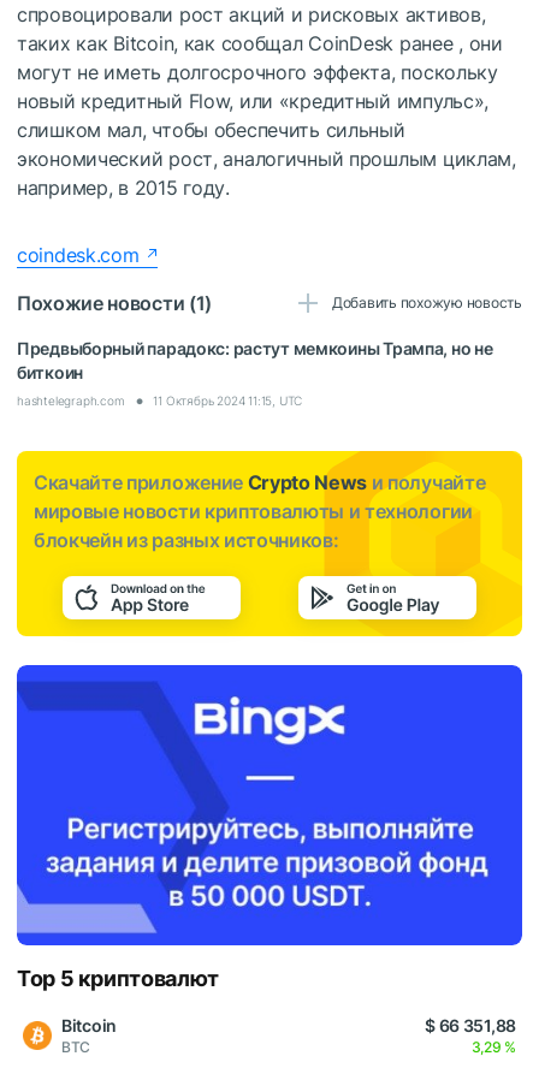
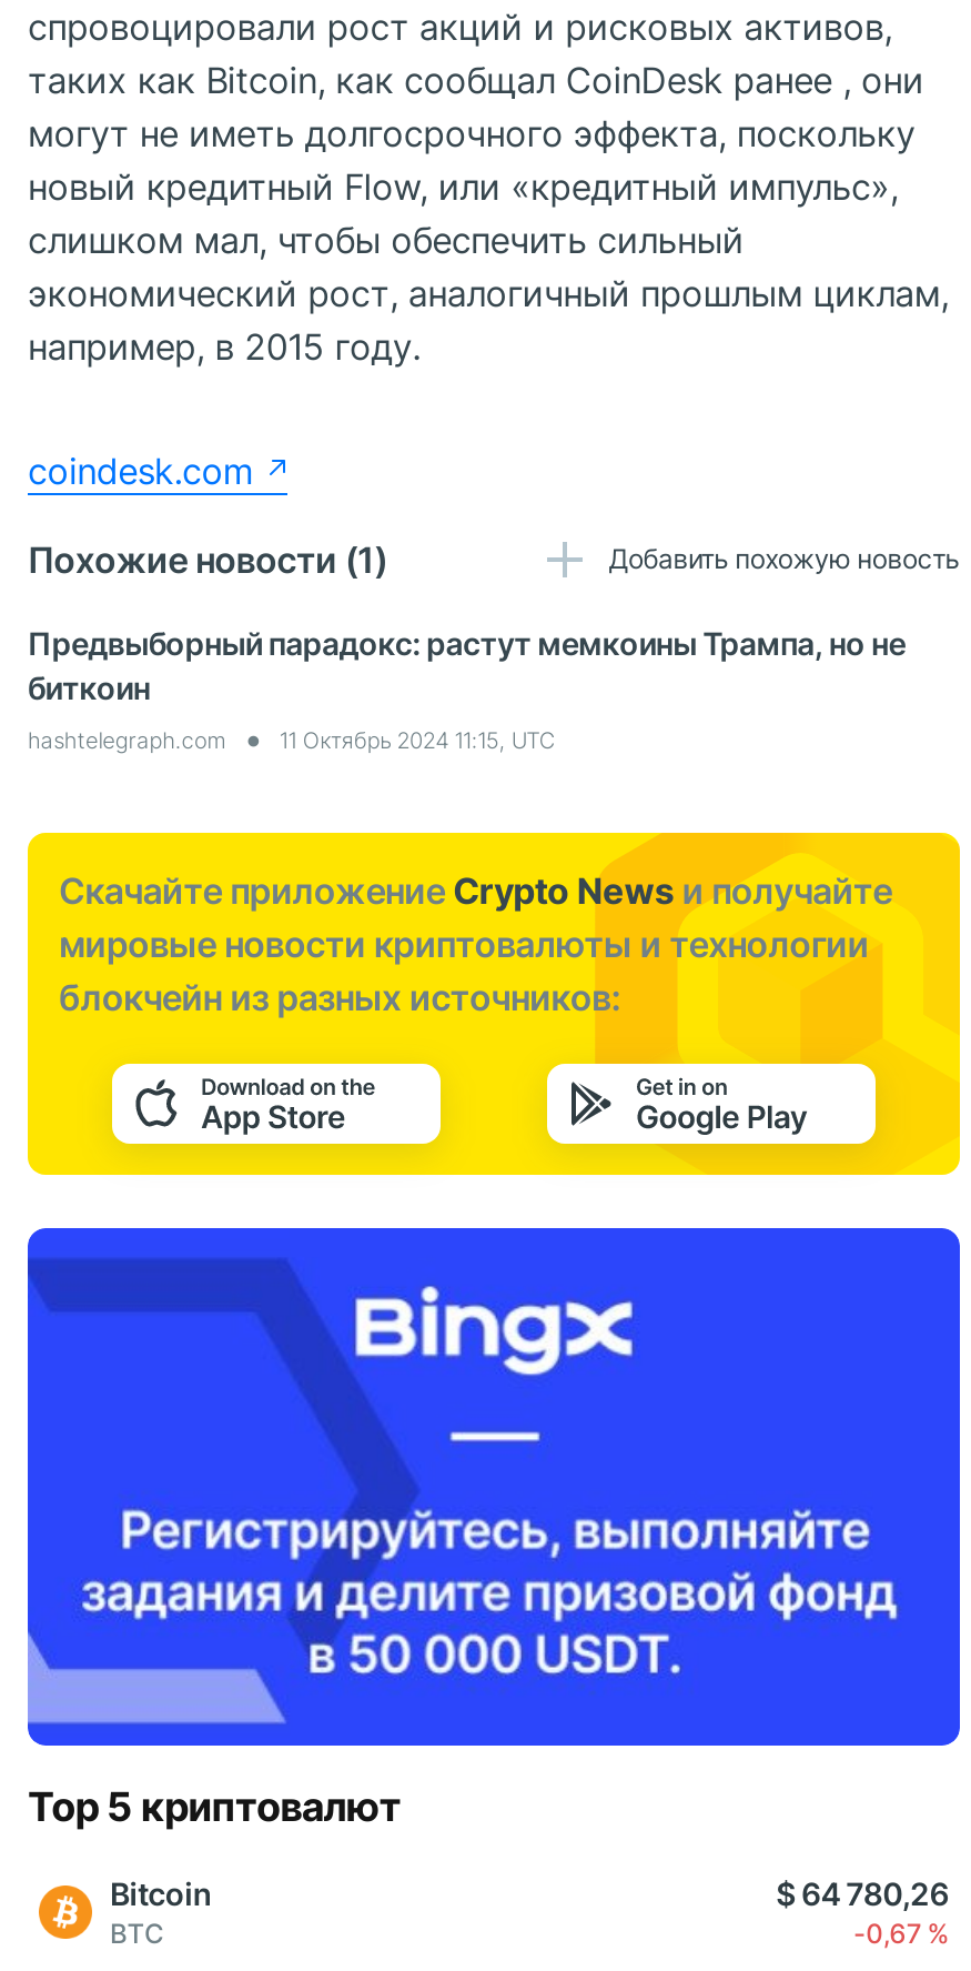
[425,1015,516,1036] $ 66 351,88 -> [776,1875,949,1913] $ 64 780,26
[471,1038,516,1056] 3,29 % -> [853,1917,949,1950] -0,67 %

